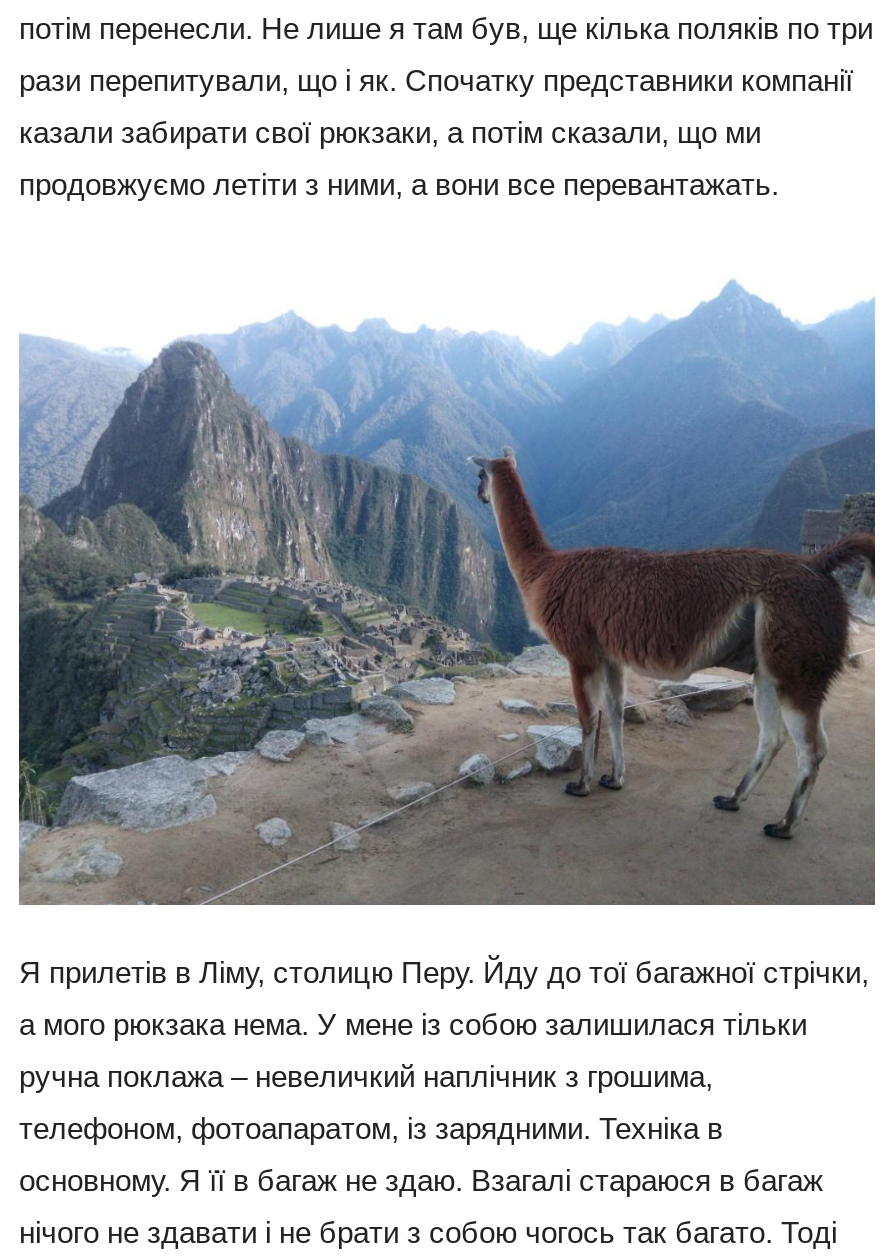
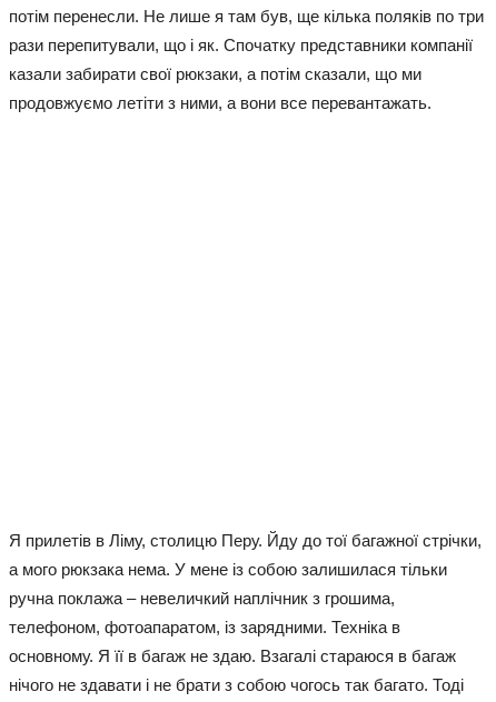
[17,278,877,908] [image] -> none

